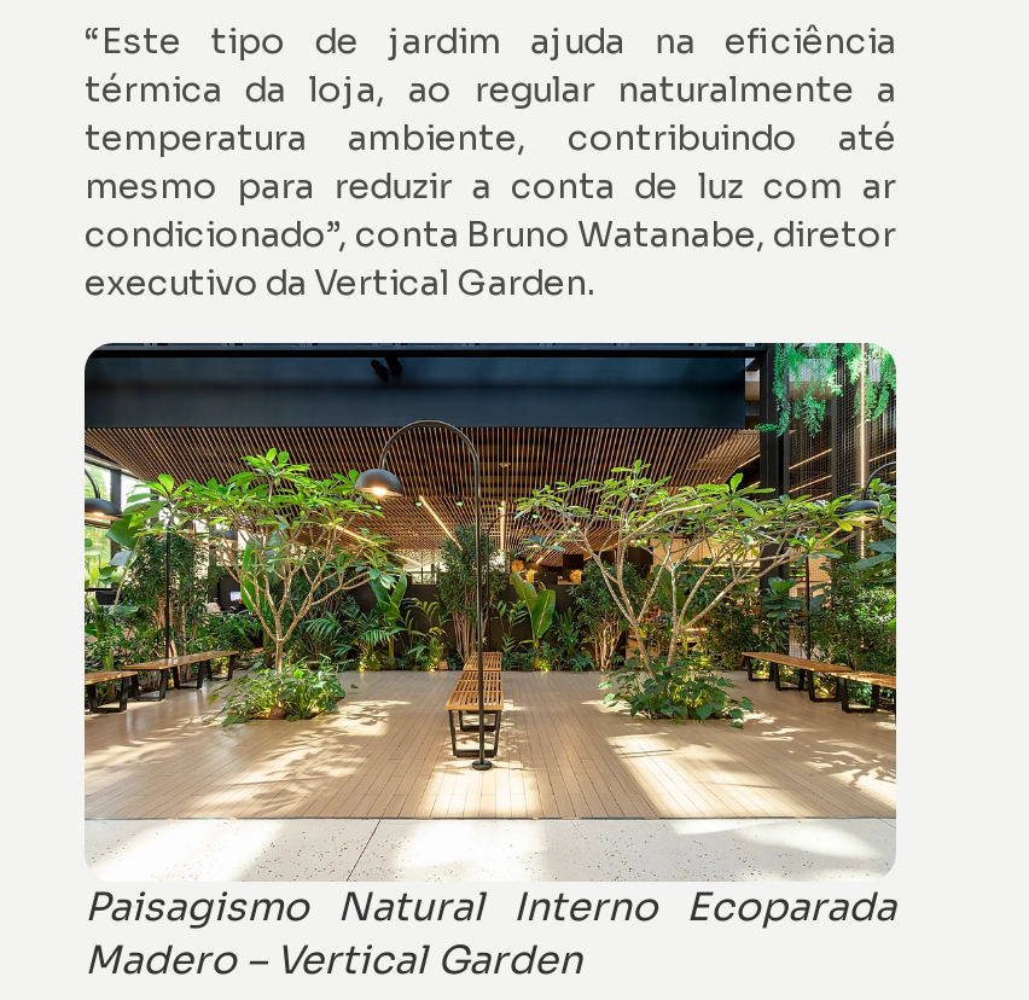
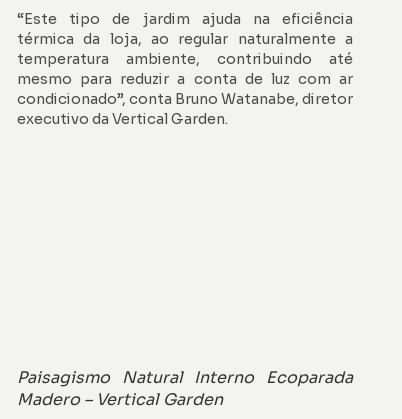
[82,341,899,877] [image] -> none

